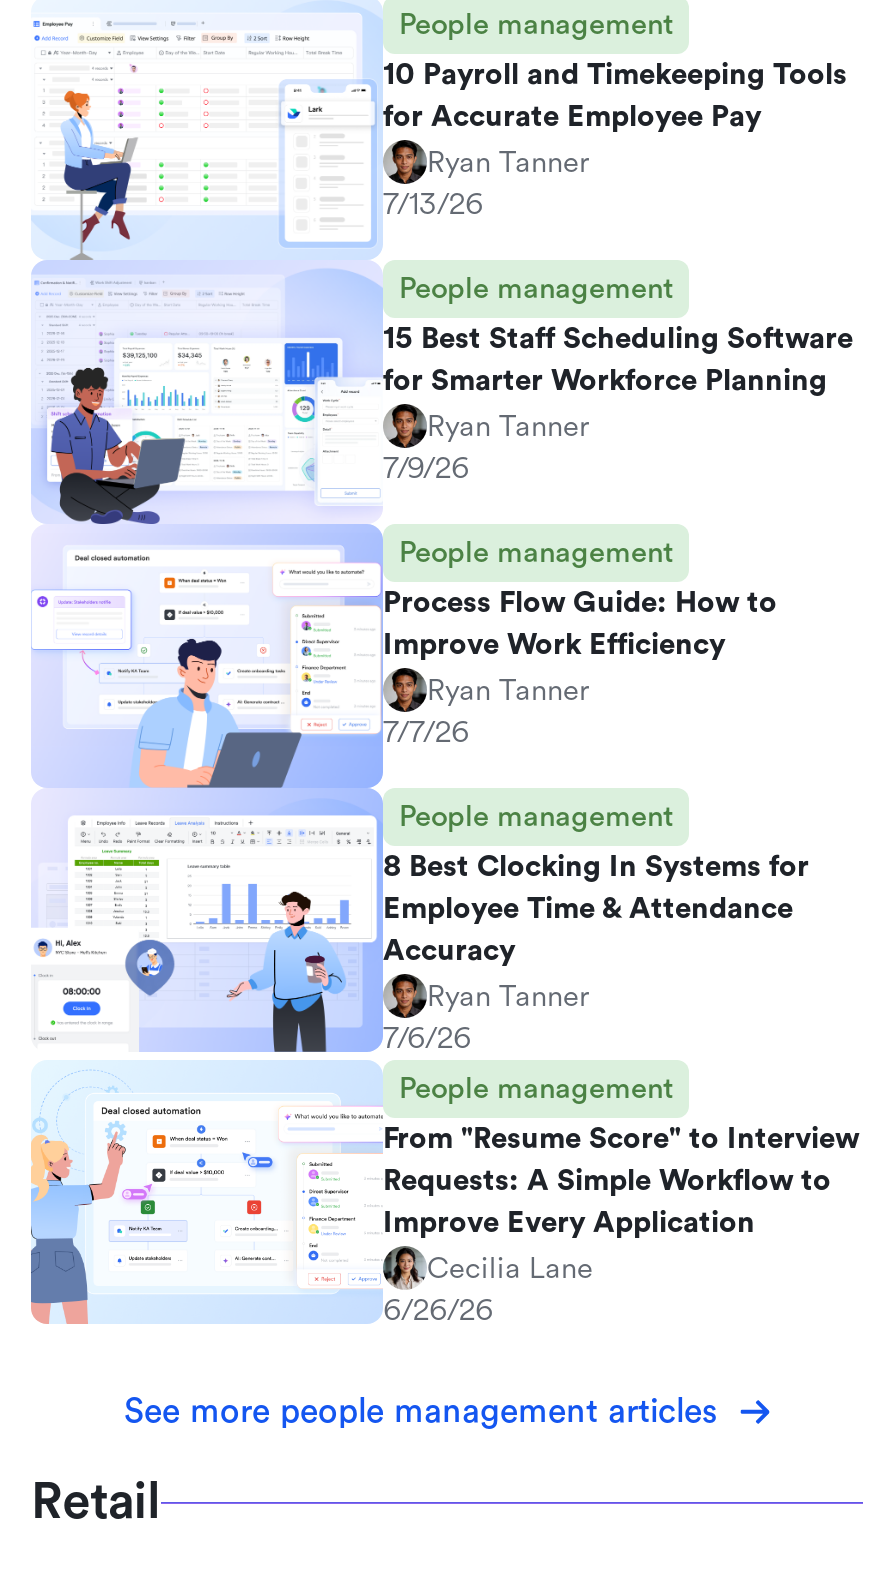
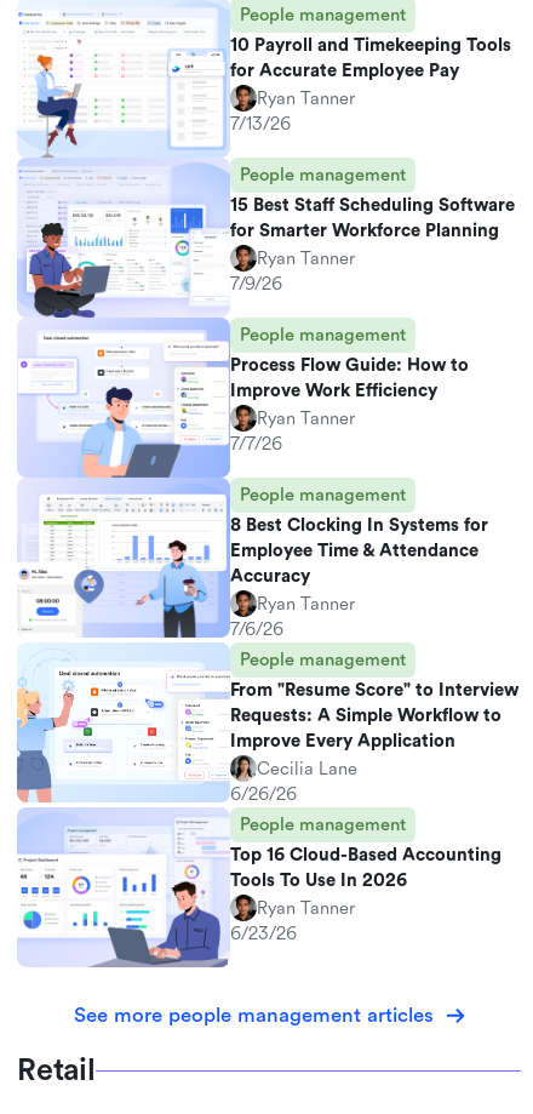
none -> [17,809,502,969] [image] | People management | Top 16 Cloud-Based Accounting | Tools To Use In 2026 | Ryan Tanner | 6/23/26

